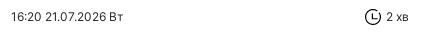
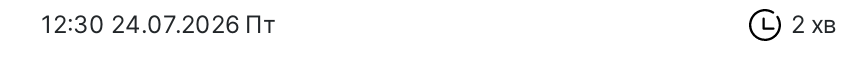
[11,9,123,24] 16:20 21.07.2026 Вт -> [41,9,275,39] 12:30 24.07.2026 Пт

